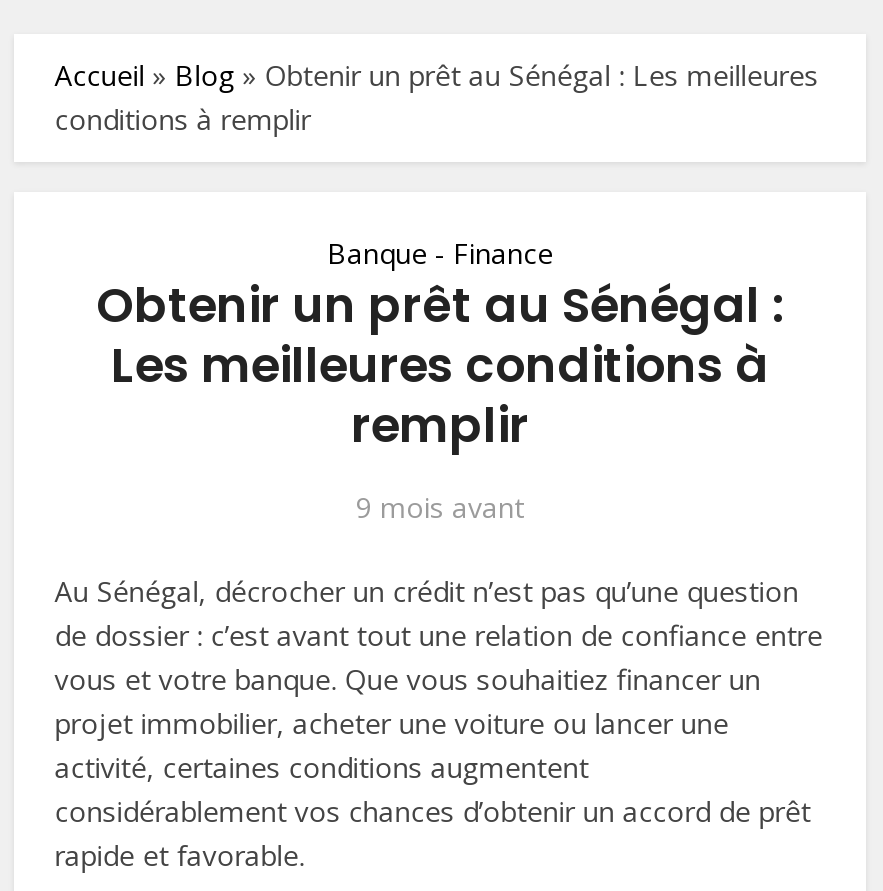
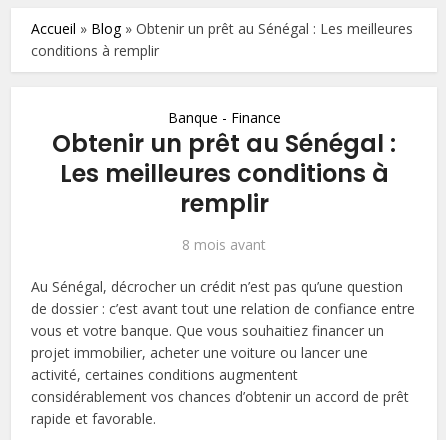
[356,488,524,526] 9 mois avant -> [182,235,266,254] 8 mois avant

